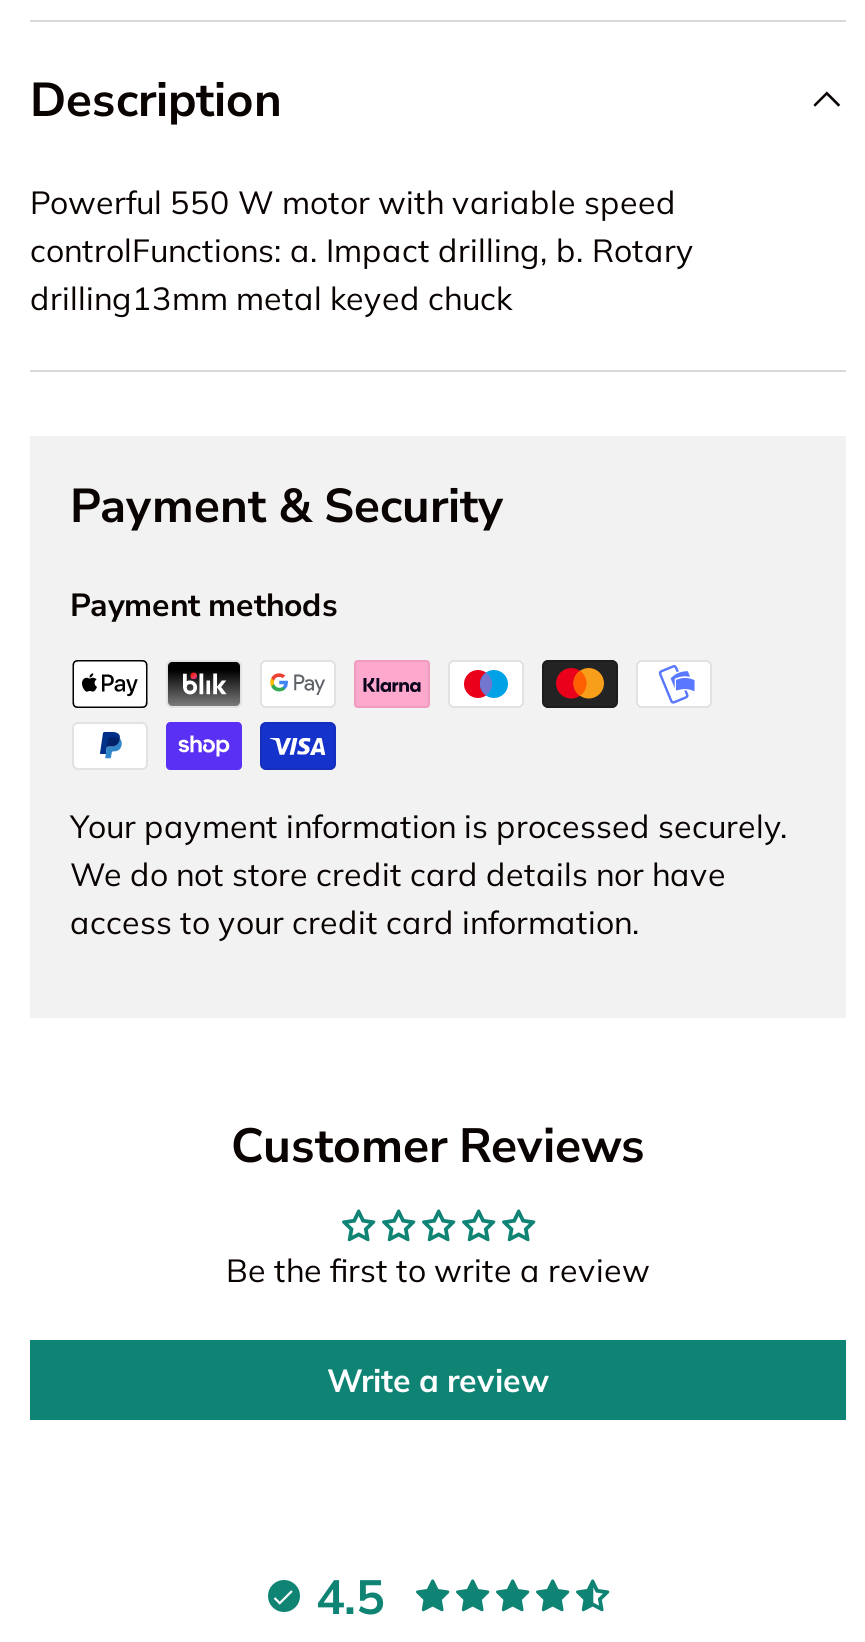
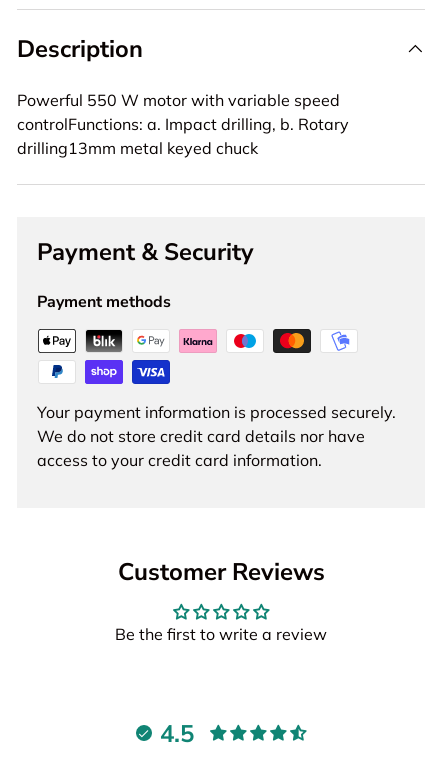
[327,1361,549,1401] Write a review -> none

